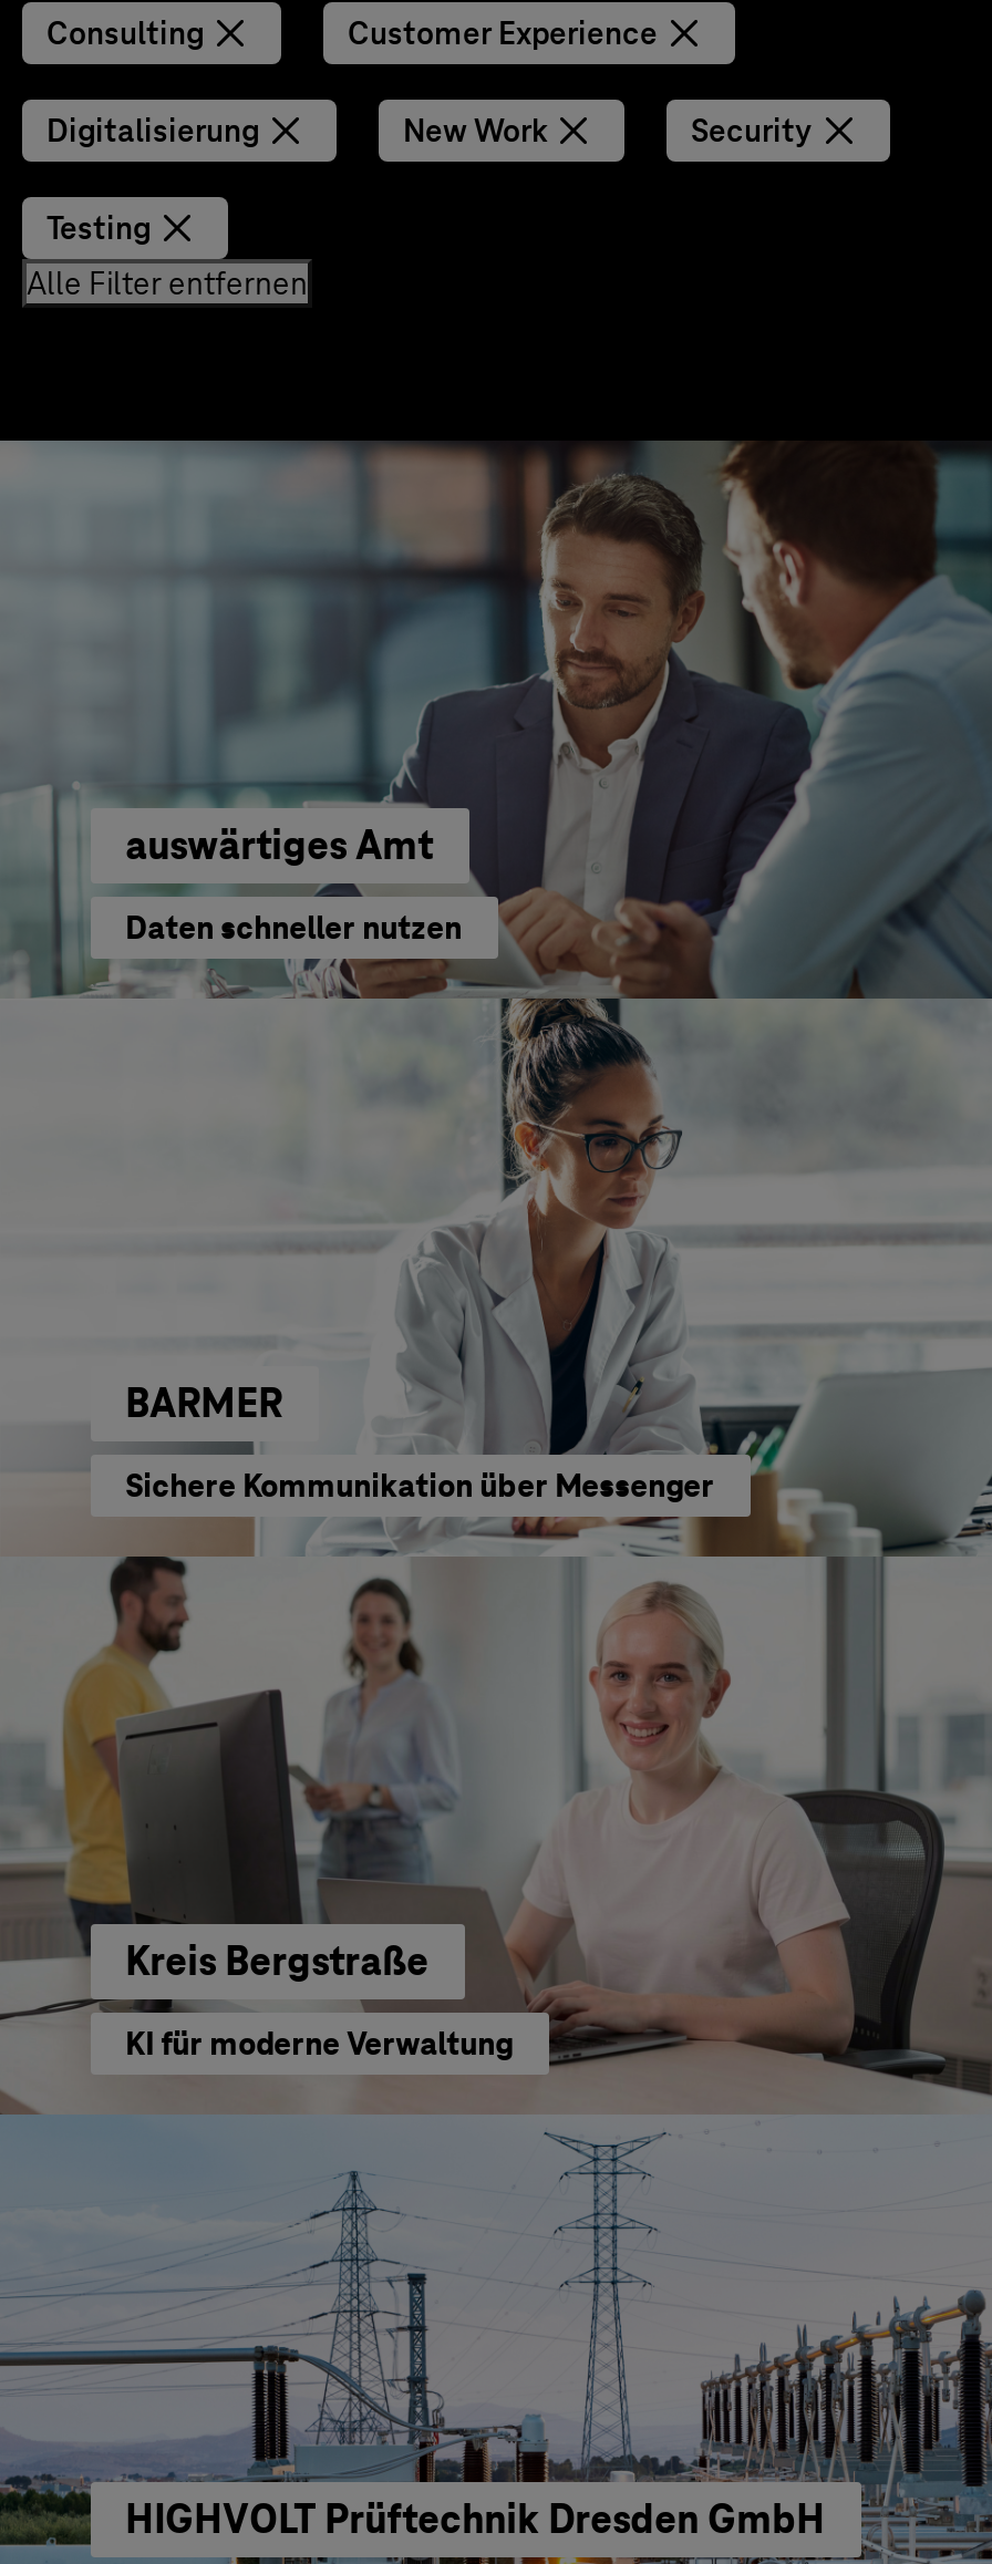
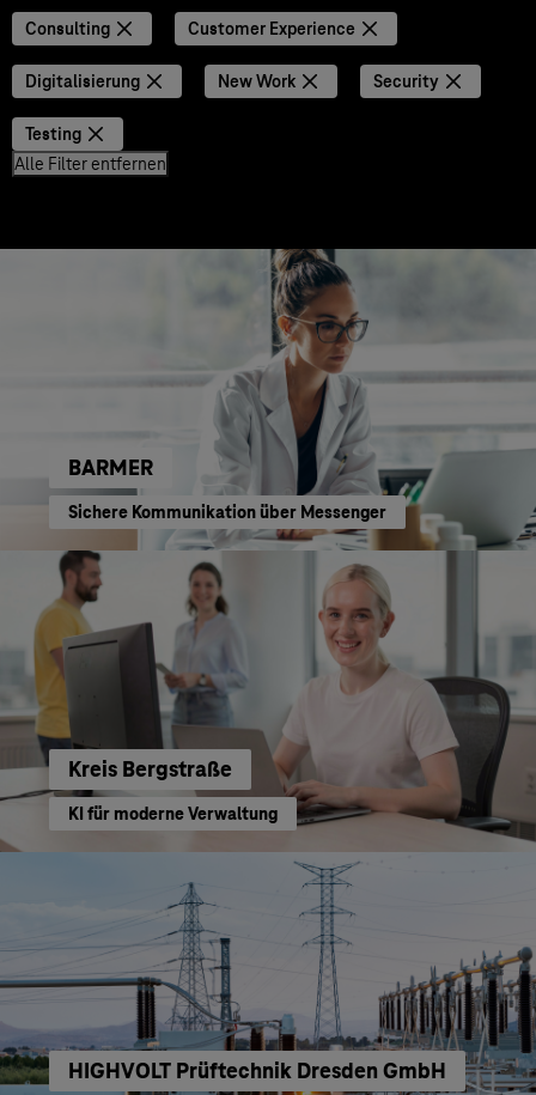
[7,438,985,1001] [image] | auswärtiges Amt | Daten schneller nutzen -> none

